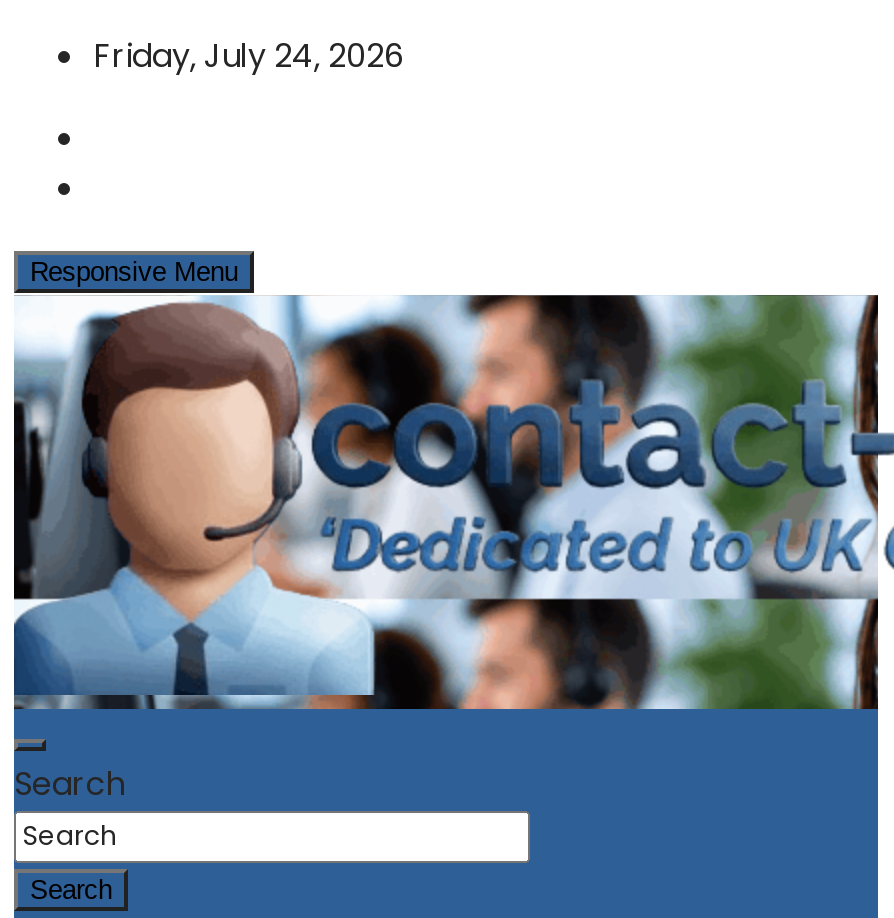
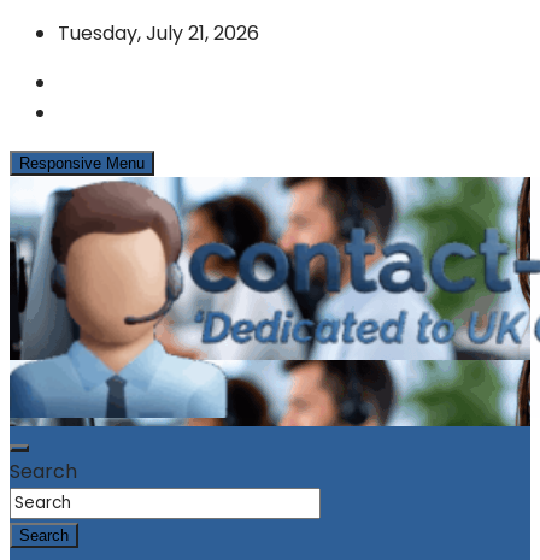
[94,33,404,79] Friday, July 24, 2026 -> [58,19,259,47] Tuesday, July 21, 2026

